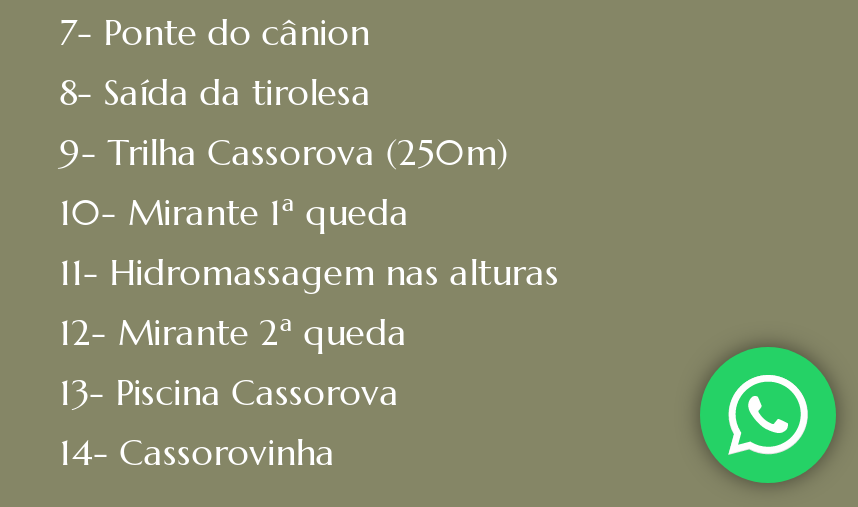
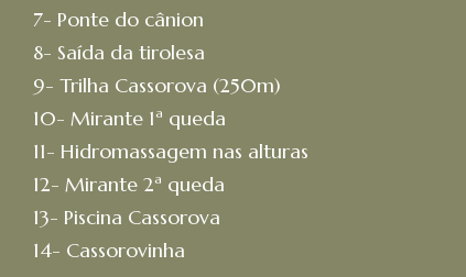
[696,343,840,487] [image] -> none

